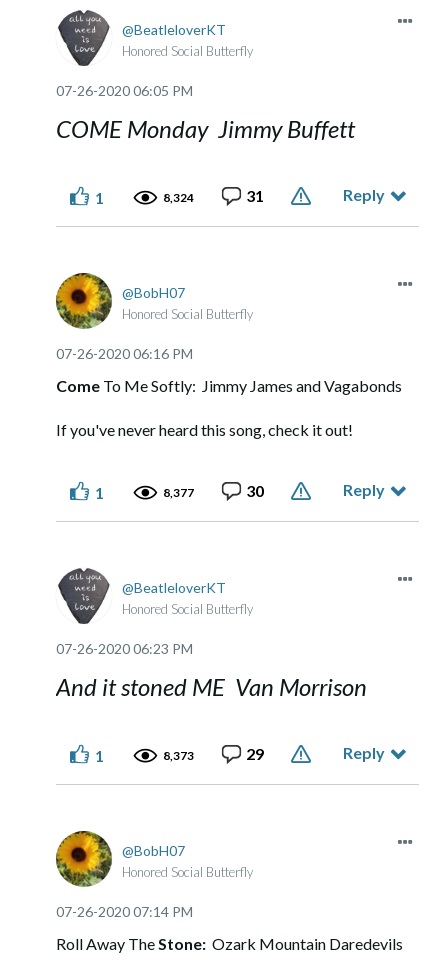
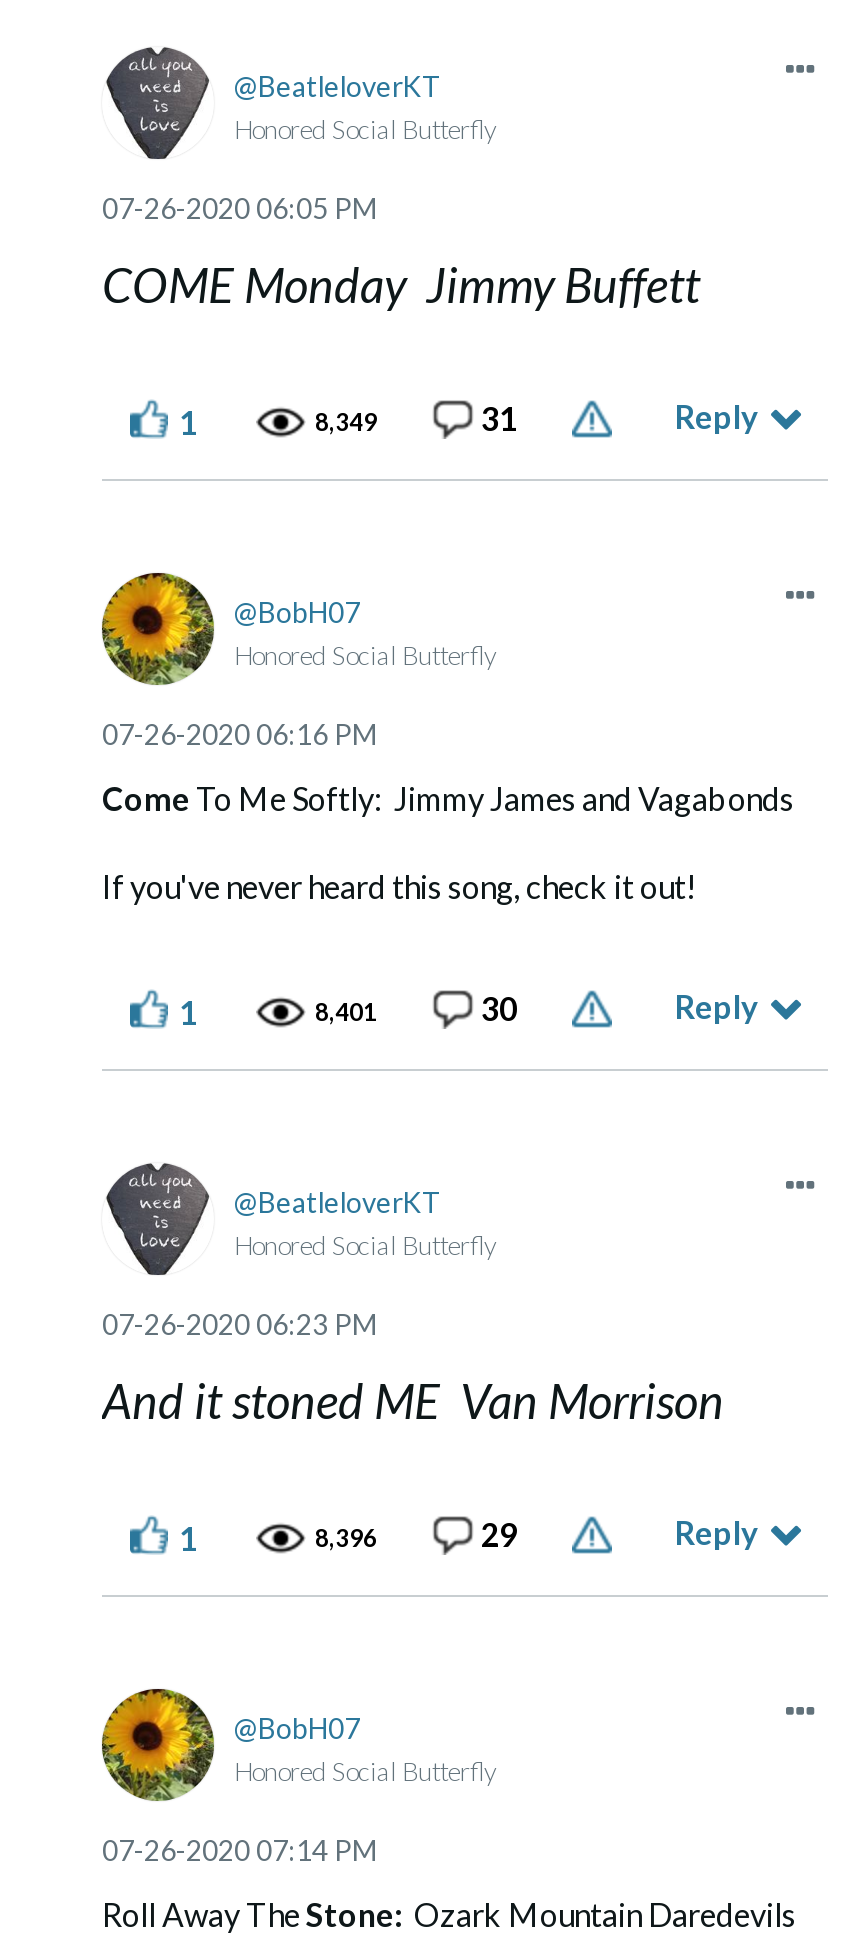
[162,190,193,205] 8,324 -> [315,406,377,436] 8,349
[162,485,193,500] 8,377 -> [315,996,377,1026] 8,401
[162,748,193,763] 8,373 -> [315,1522,377,1552] 8,396

